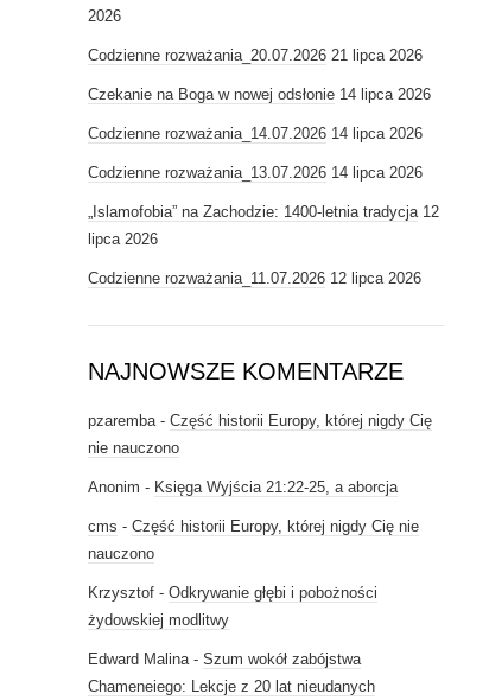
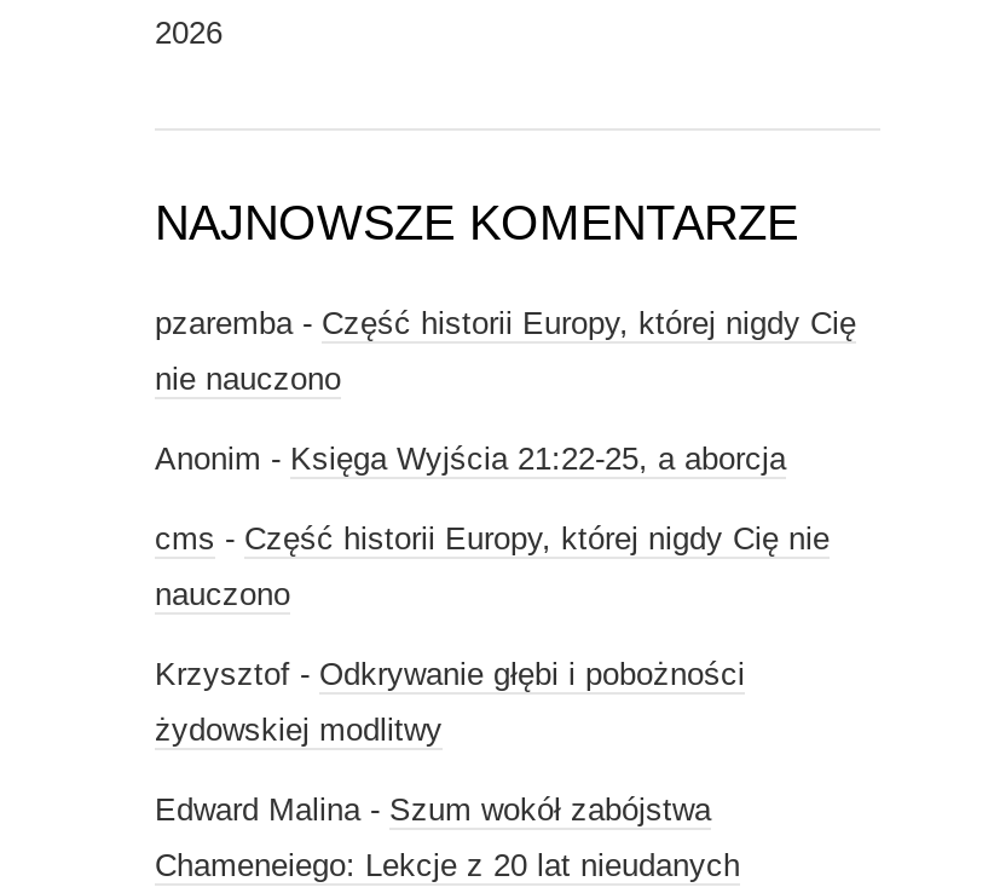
[88,46,439,287] Codzienne rozważania_20.07.2026 21 lipca 2026 | Czekanie na Boga w nowej odsłonie 14 lipca 2026 | Codzienne rozważania_14.07.2026 14 lipca 2026 | Codzienne rozważania_13.07.2026 14 lipca 2026 | „Islamofobia” na Zachodzie: 1400-letnia tradycja 12 | lipca 2026 | Codzienne rozważania_11.07.2026 12 lipca 2026 -> none

